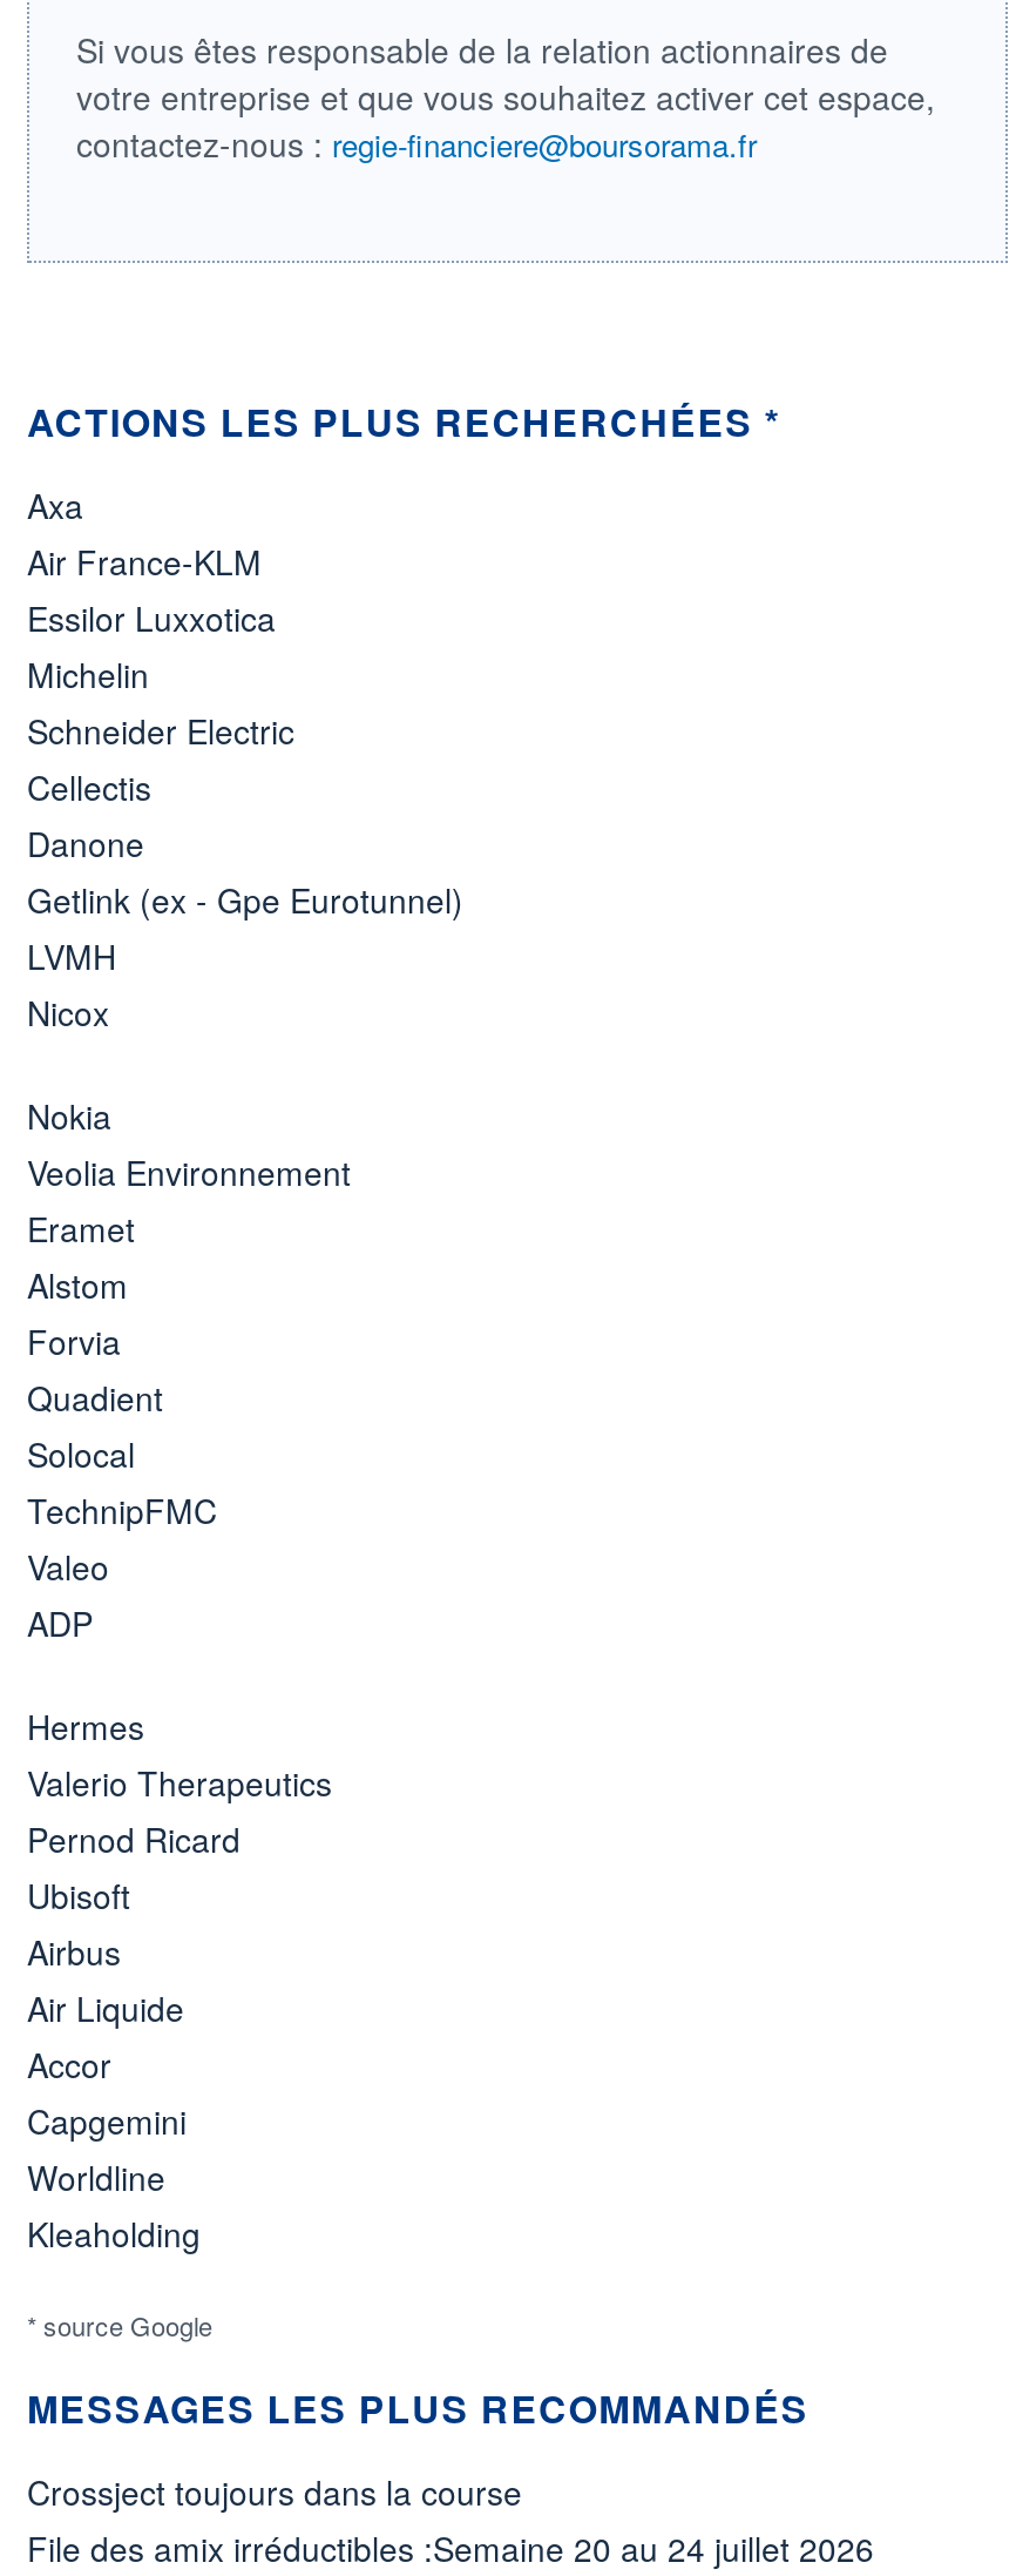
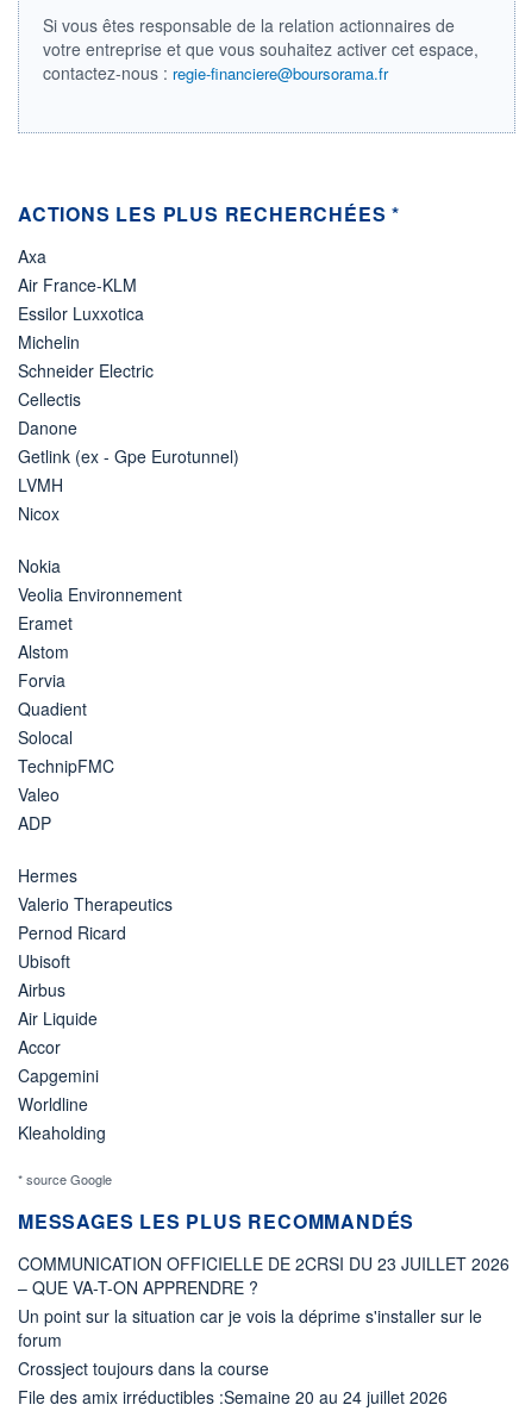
none -> [18,1251,509,1351] COMMUNICATION OFFICIELLE DE 2CRSI DU 23 JUILLET 2026 | – QUE VA-T-ON APPRENDRE ? | Un point sur la situation car je vois la déprime s'installer sur le | forum

